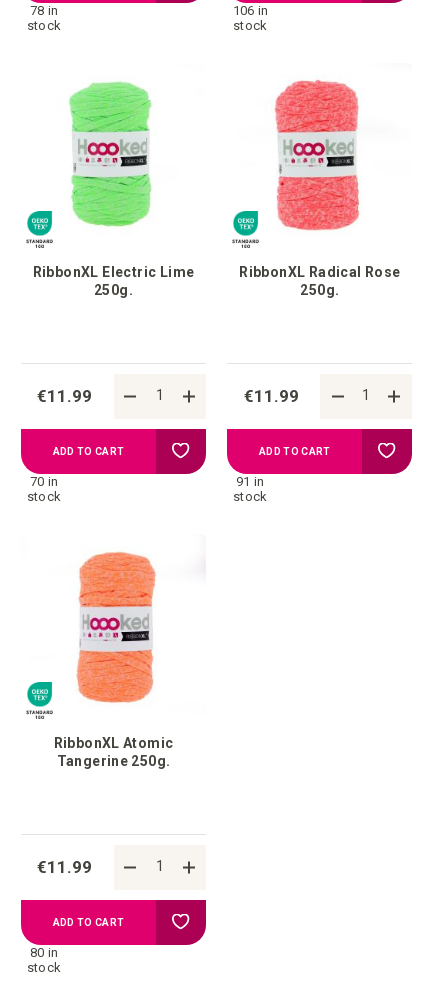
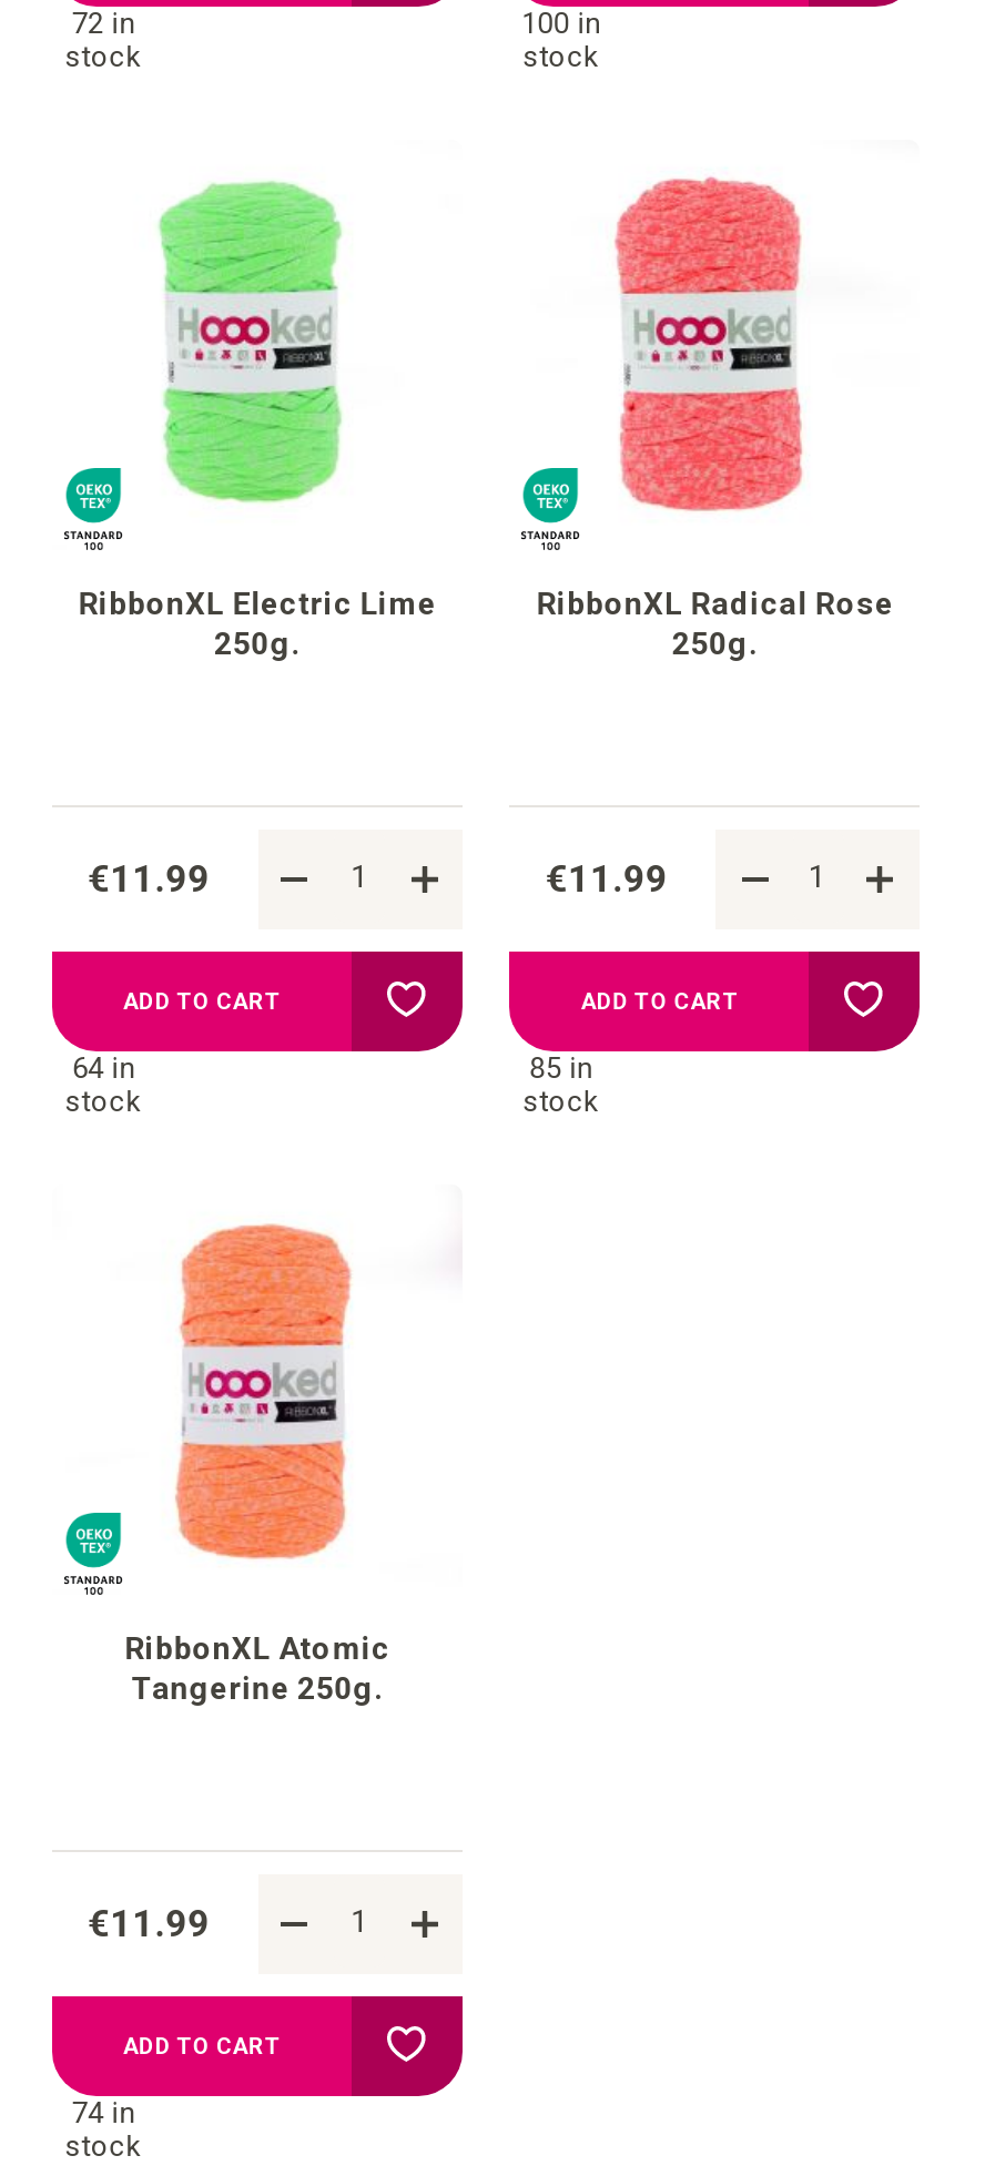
[30,2,58,17] 78 in -> [72,6,135,39] 72 in
[232,2,268,17] 106 in -> [521,6,601,39] 100 in
[30,473,58,488] 70 in -> [72,1050,135,1084] 64 in
[236,473,265,488] 91 in -> [530,1050,593,1084] 85 in
[30,944,58,959] 80 in -> [72,2095,135,2128] 74 in

